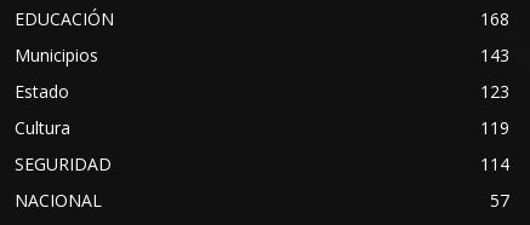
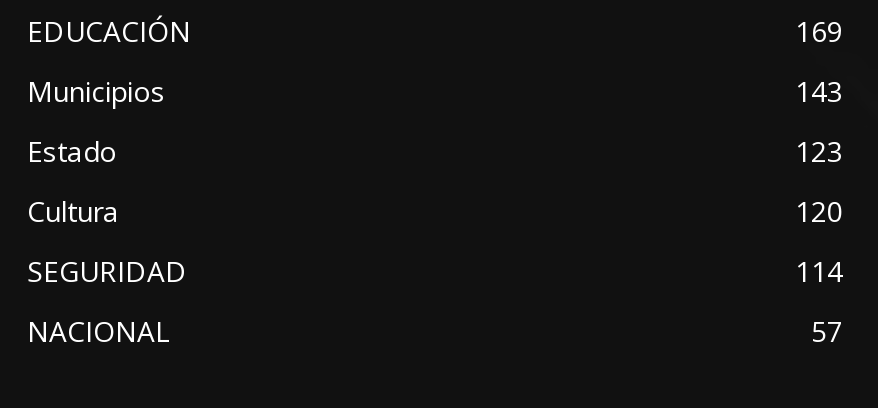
[480,7,509,30] 168 -> [795,12,843,50] 169
[480,116,509,139] 119 -> [795,192,843,230] 120

